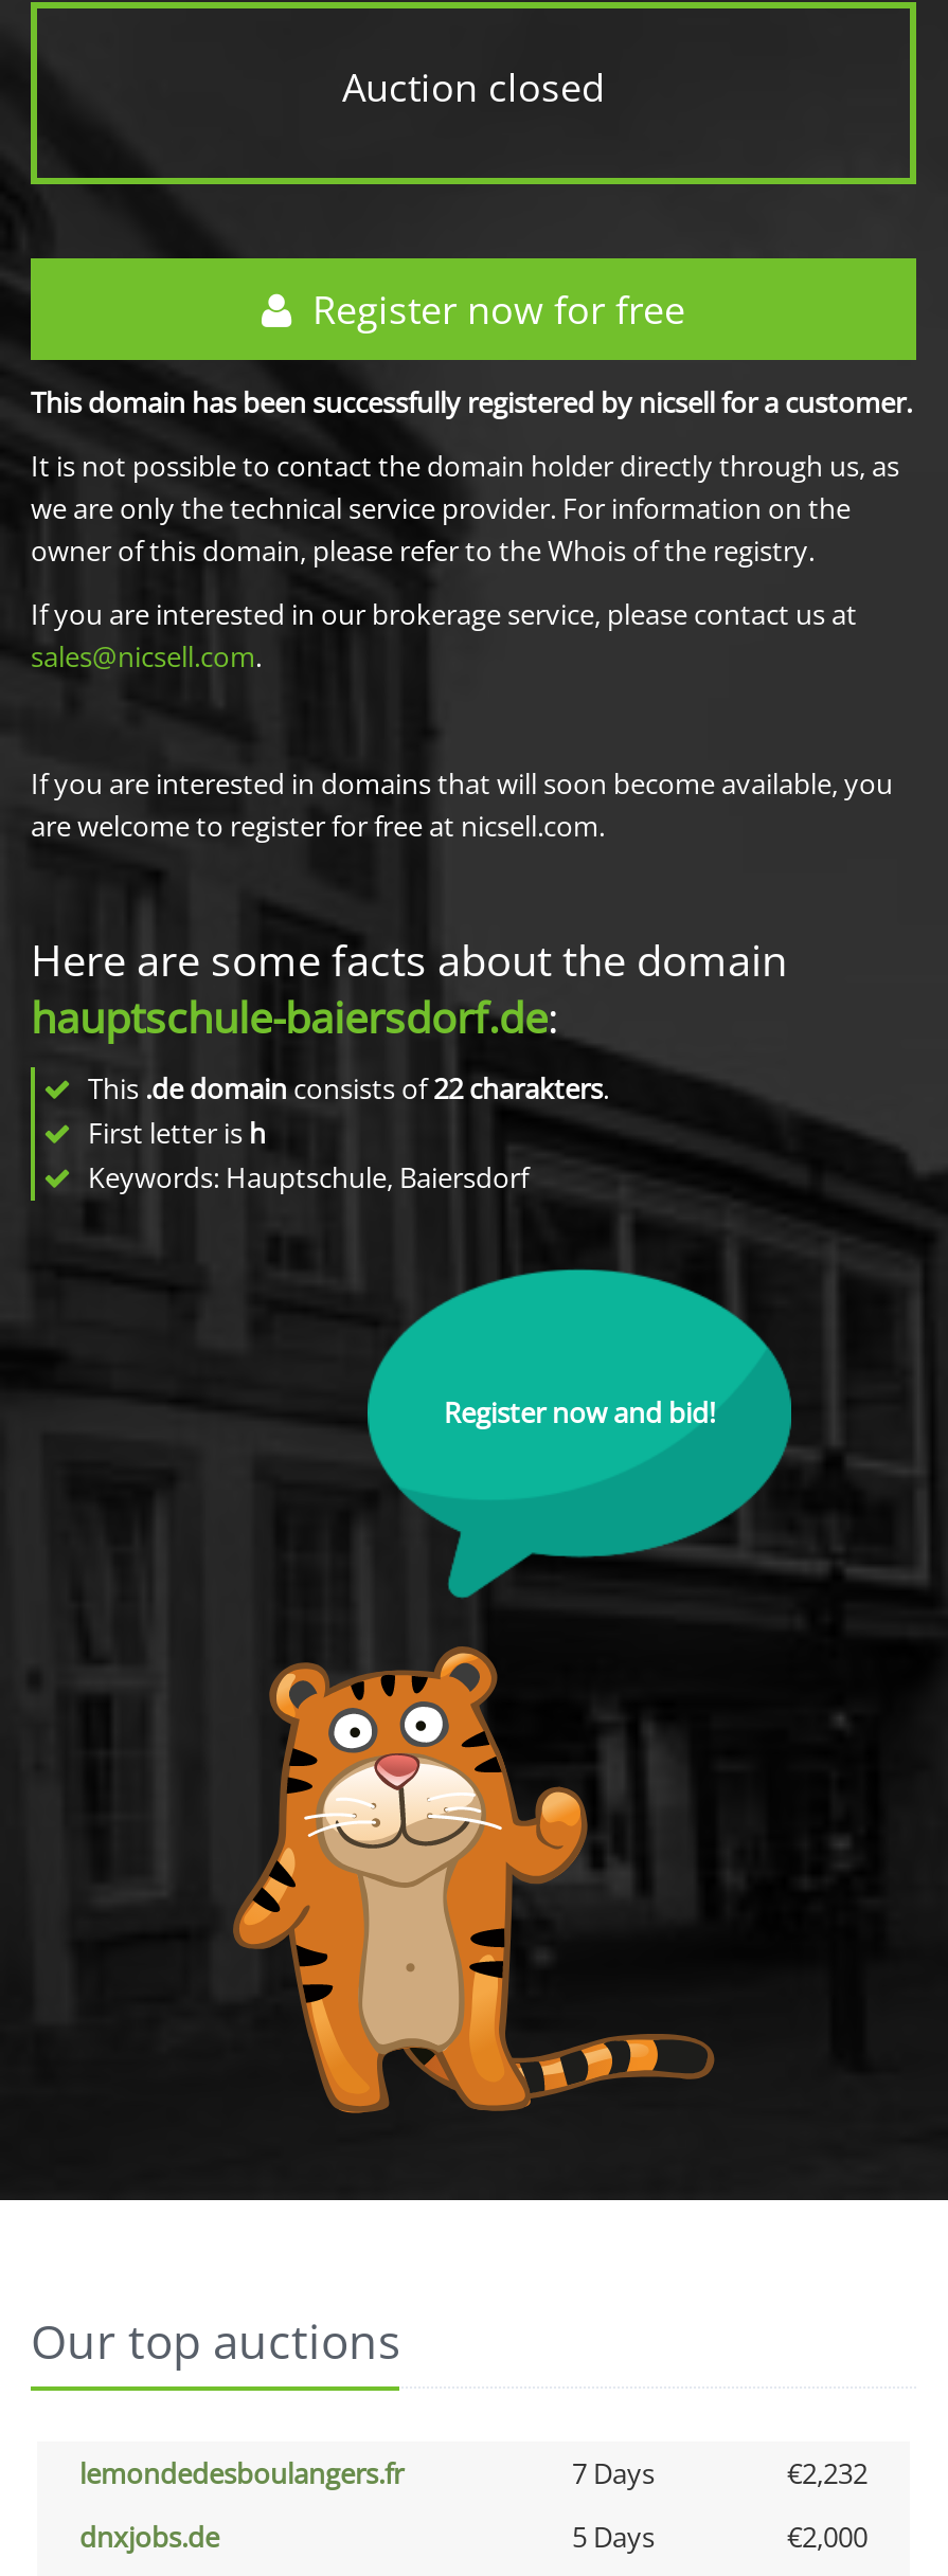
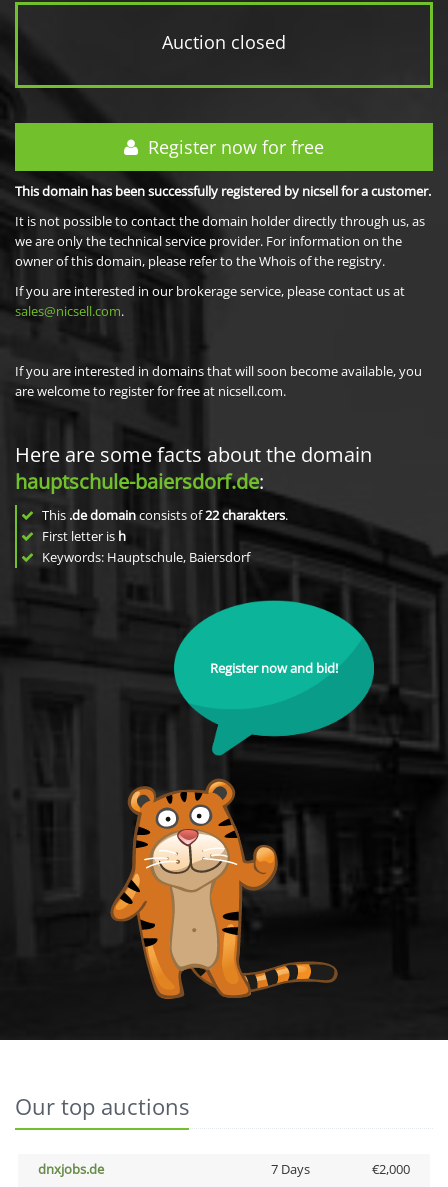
[79,2454,867,2492] lemondedesboulangers.fr | 7 Days | €2,232 -> none
[572,2518,655,2556] 5 Days -> [270,1160,309,1178] 7 Days

